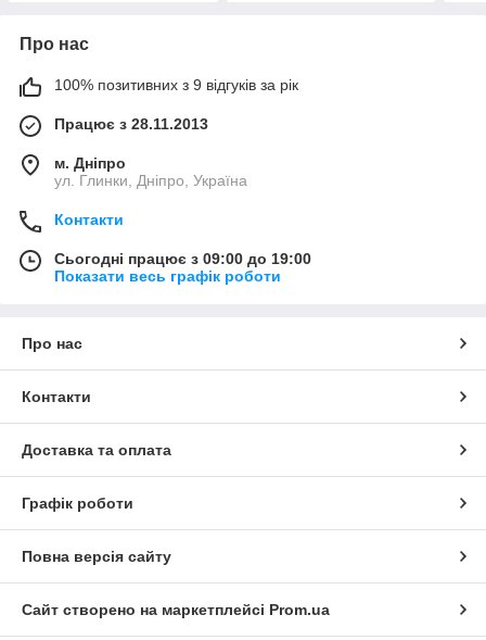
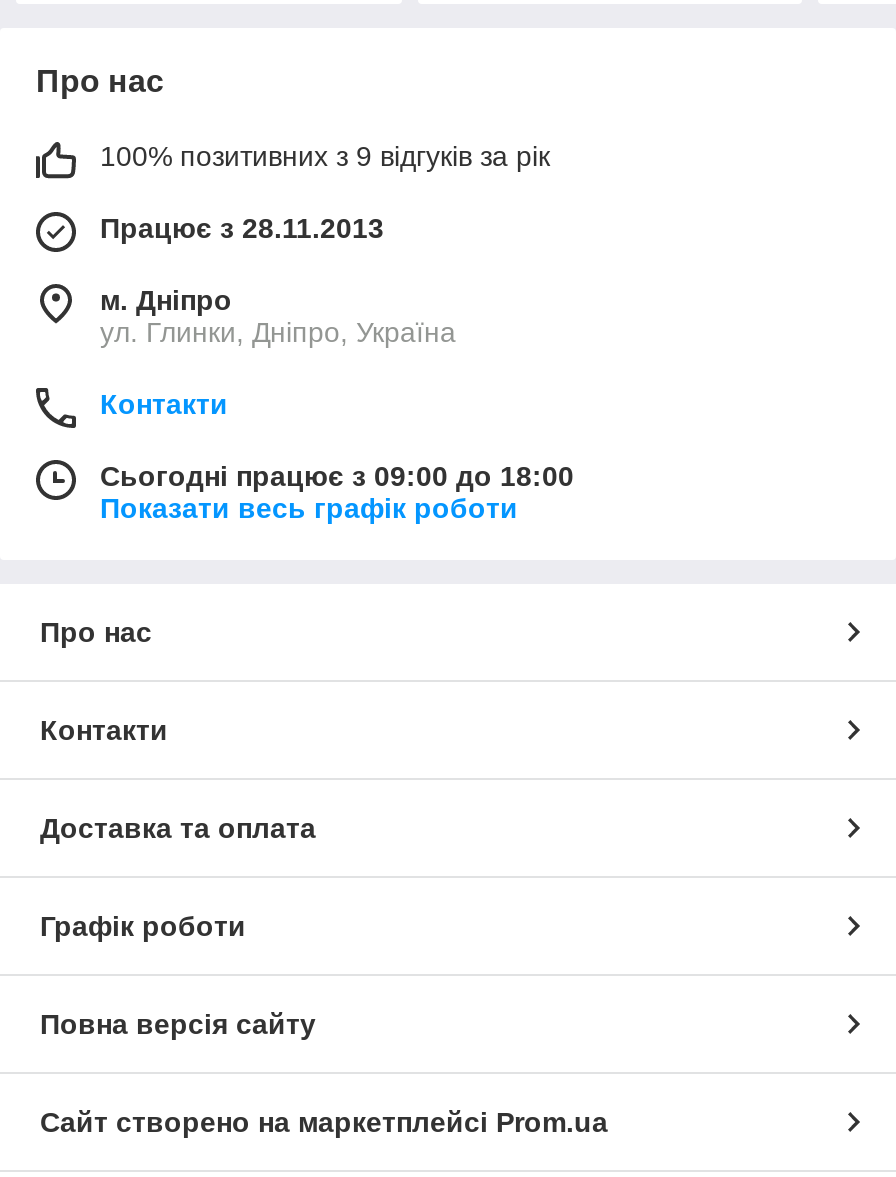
[54,250,311,268] Сьогодні працює з 09:00 до 19:00 -> [100,461,574,493] Сьогодні працює з 09:00 до 18:00

